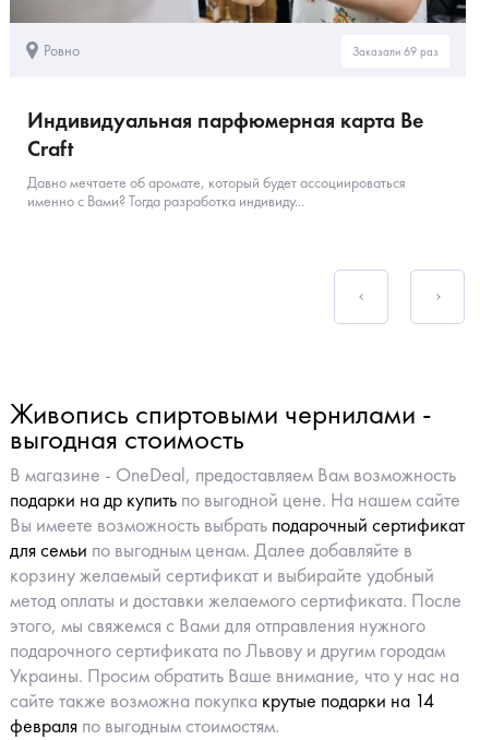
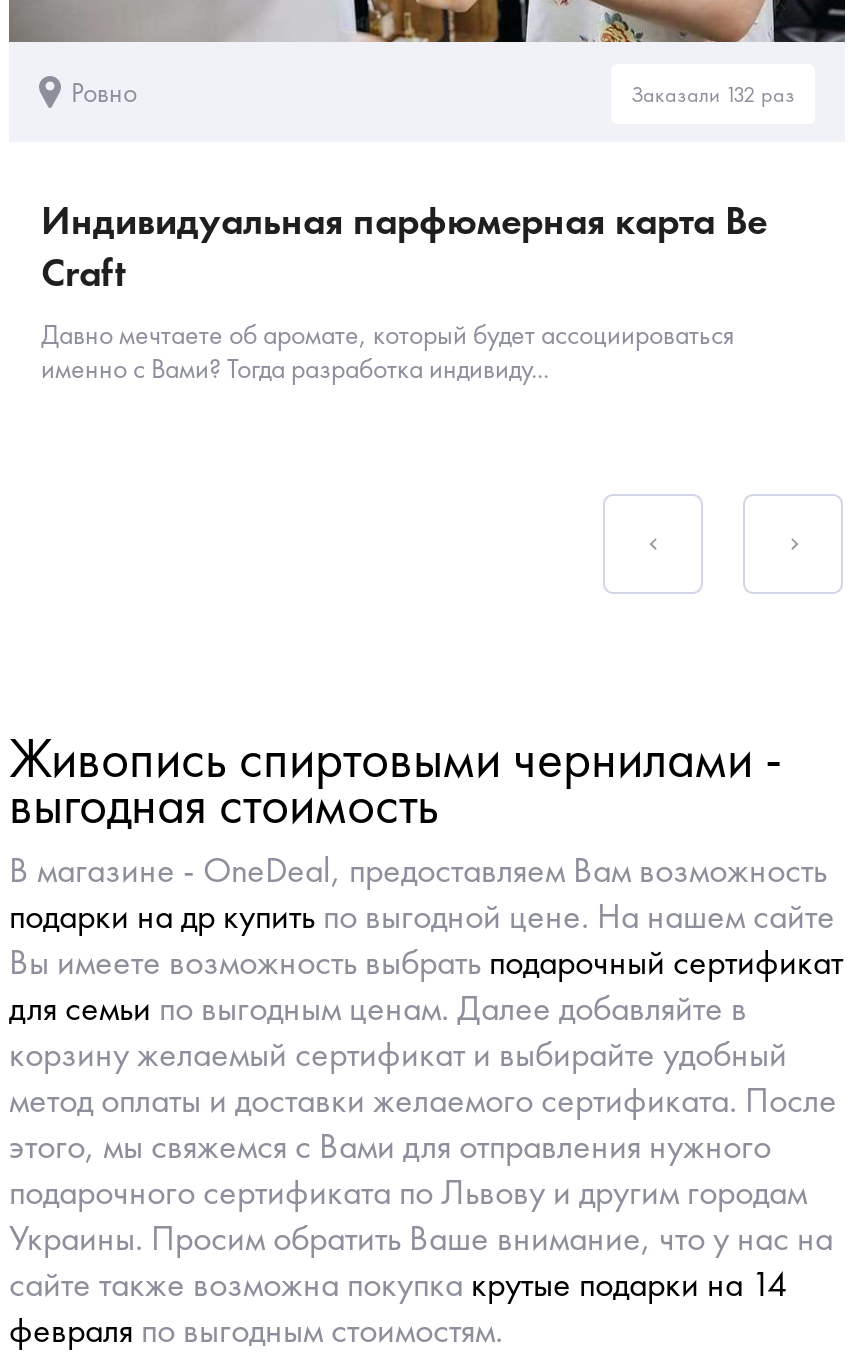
[352,44,439,59] Заказали 69 раз -> [631,80,795,108] Заказали 132 раз

